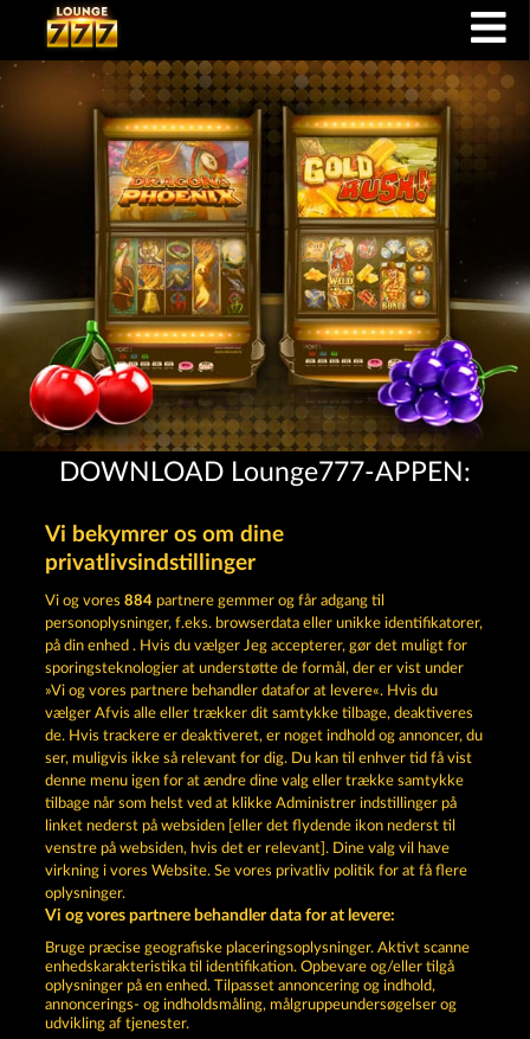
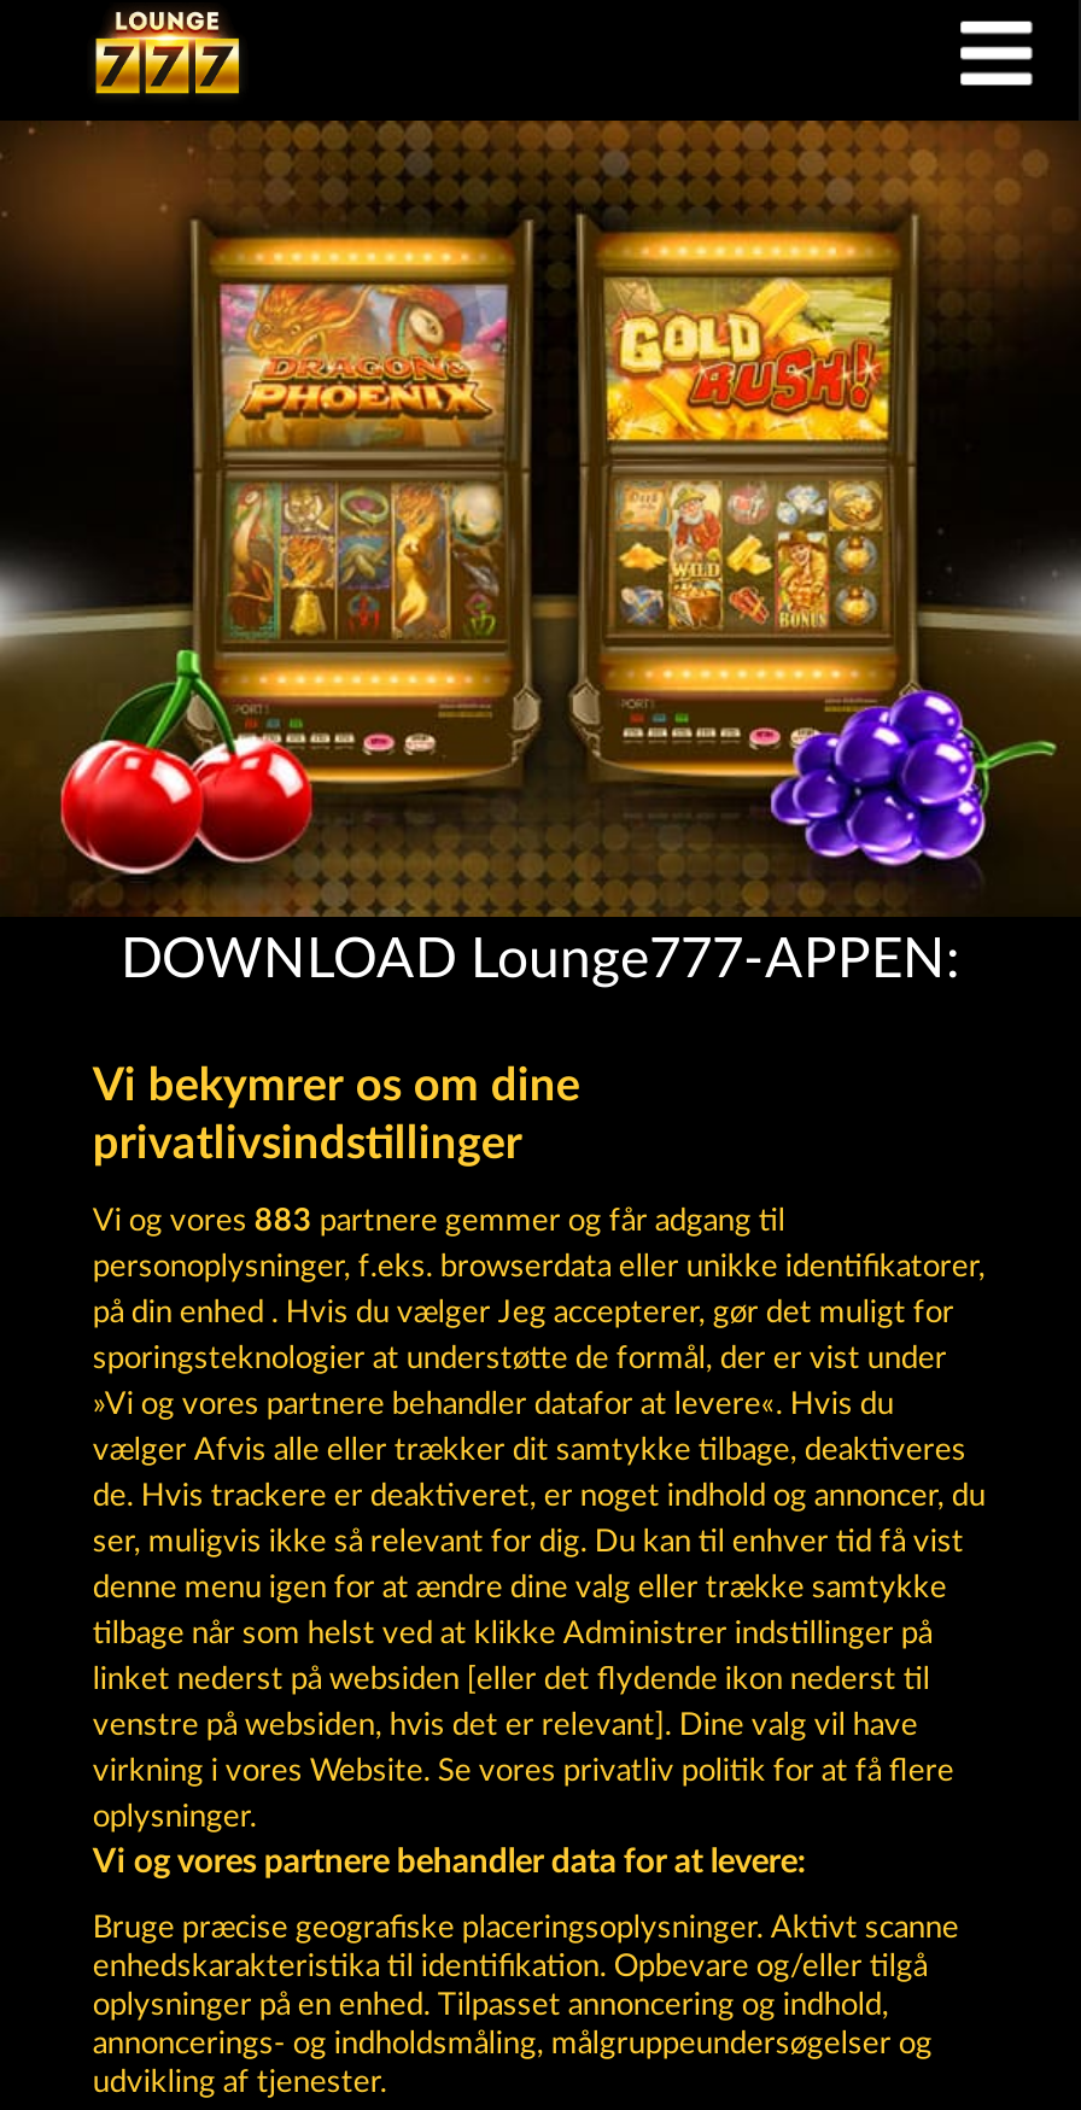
[45,594,385,609] Vi og vores 884 partnere gemmer og får adgang til -> [93,1206,785,1238] Vi og vores 883 partnere gemmer og får adgang til

